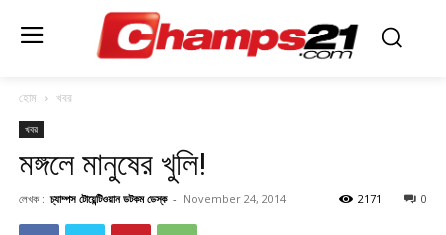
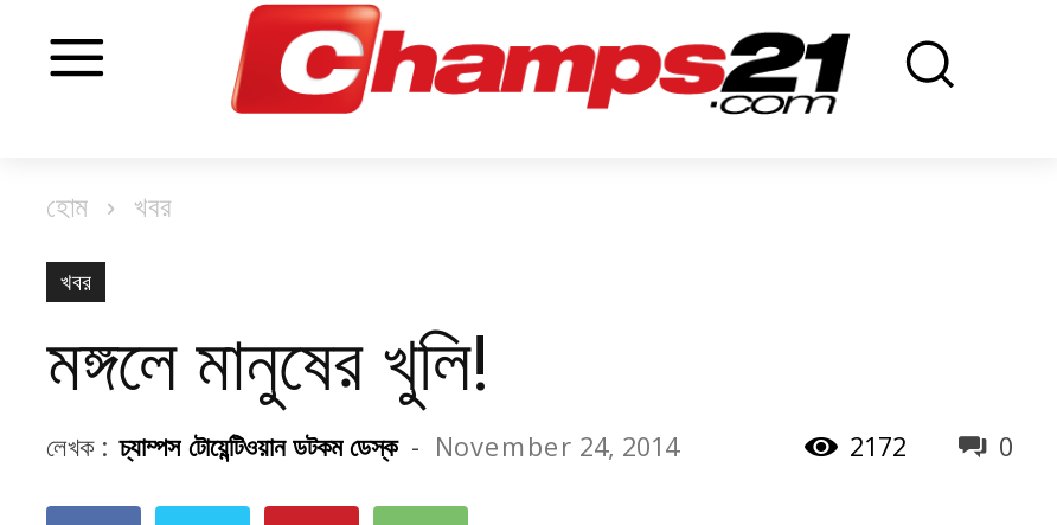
[358,191,382,206] 2171 -> [850,428,907,463] 2172

